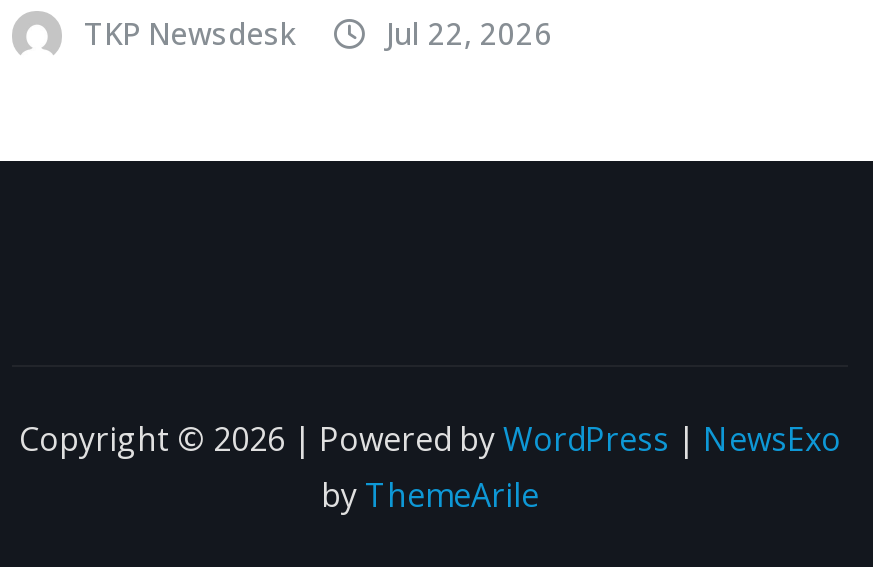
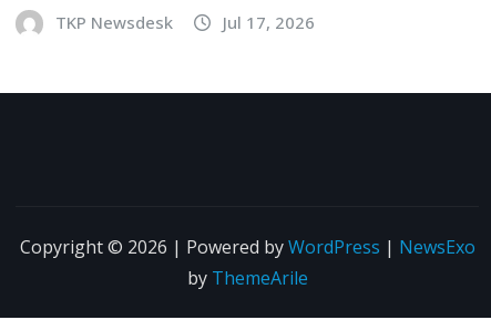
[386,13,552,53] Jul 22, 2026 -> [223,11,315,33] Jul 17, 2026

